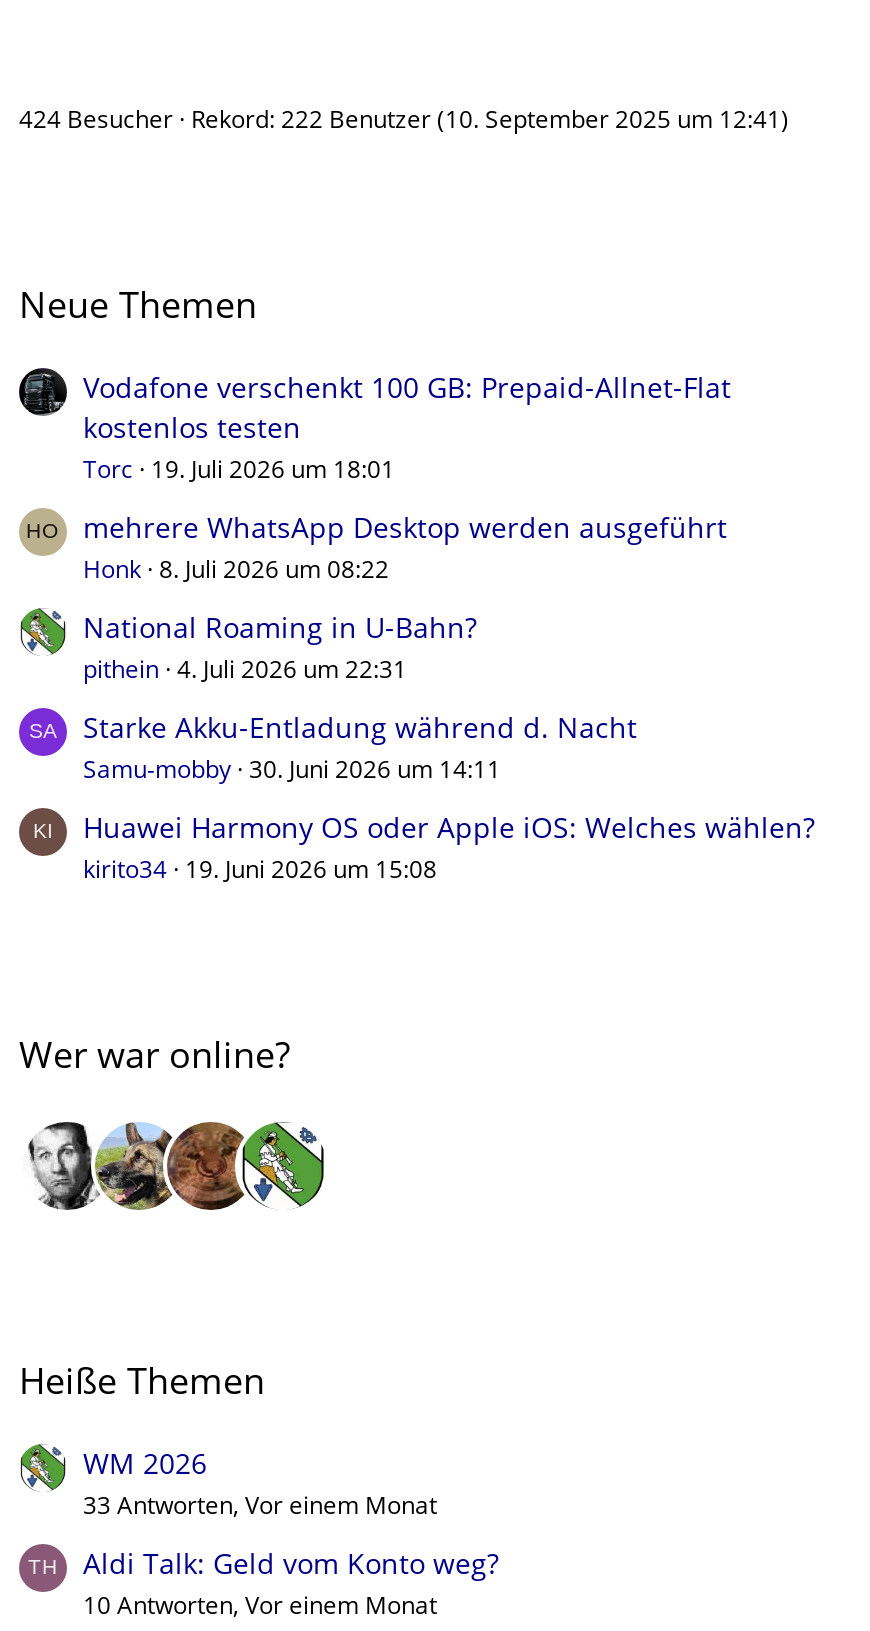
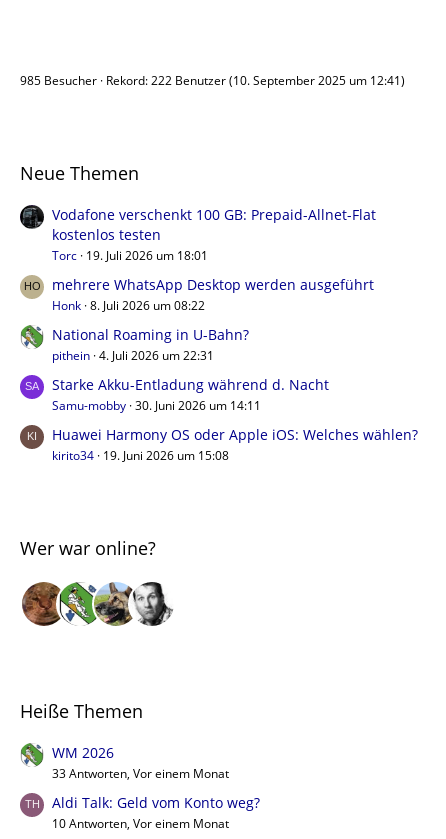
[19,102,789,136] 424 Besucher Rekord: 222 Benutzer (10. September 2025 um 12:41) -> [20,72,405,89] 985 Besucher Rekord: 222 Benutzer (10. September 2025 um 12:41)
[23,1120,327,1212] [image] -> [21,581,173,627] [image]

